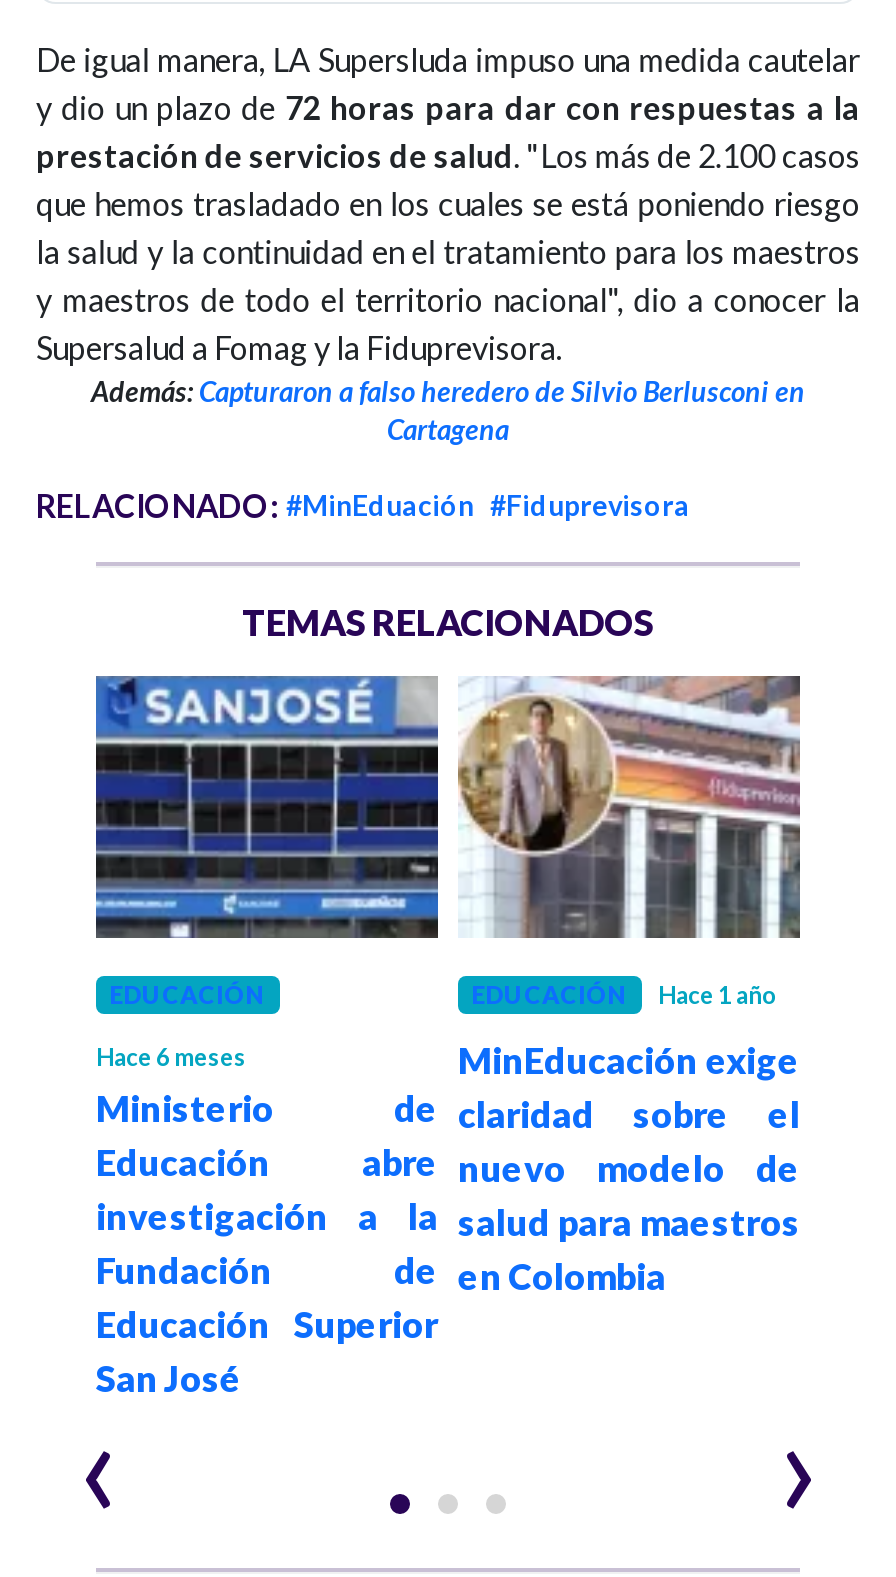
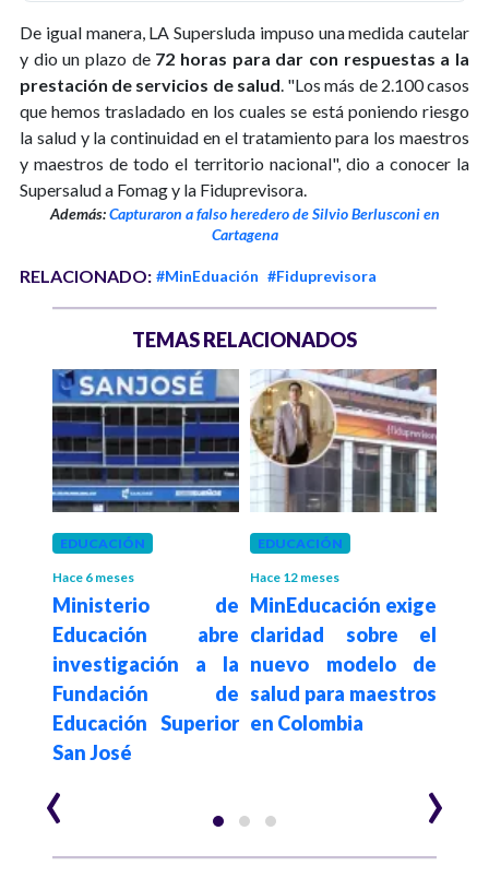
[658,979,778,1009] Hace 1 año -> [250,569,339,585] Hace 12 meses
moved [458,1037,800,1297] -> [250,593,437,735]: MinEducación exige | claridad sobre el | nuevo modelo de | salud para maestros | en Colombia

